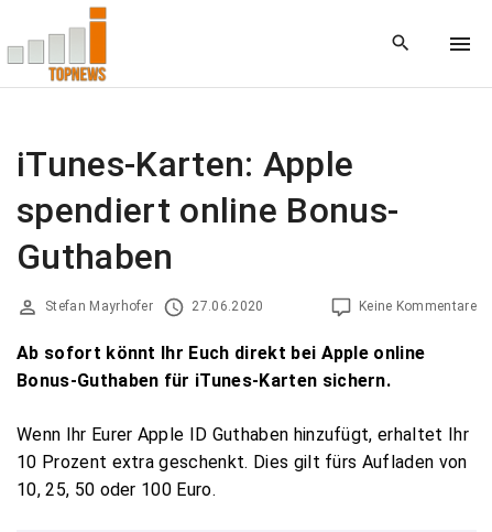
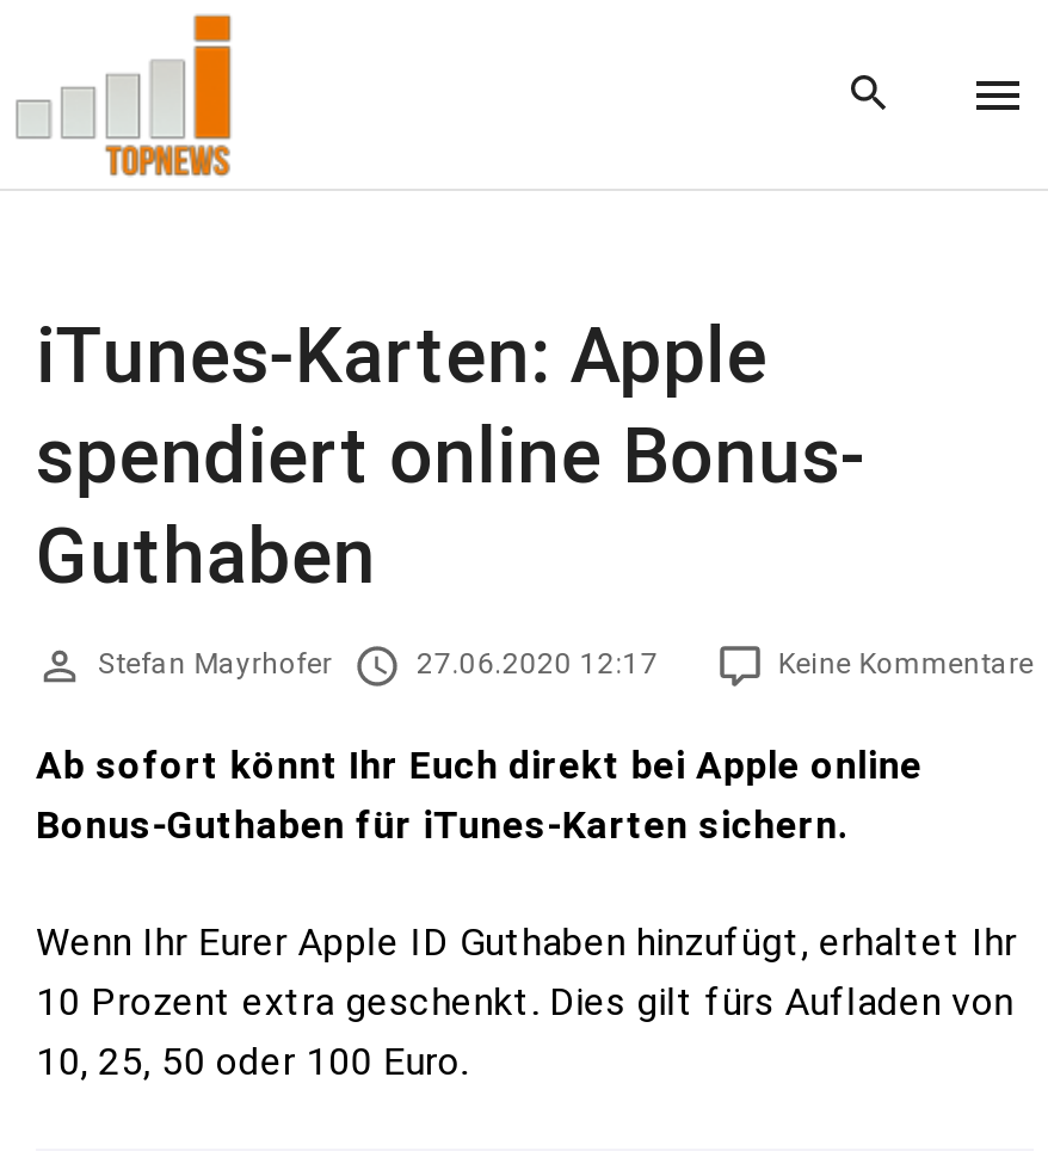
[192,298,264,314] 27.06.2020 -> [417,647,658,681] 27.06.2020 12:17

